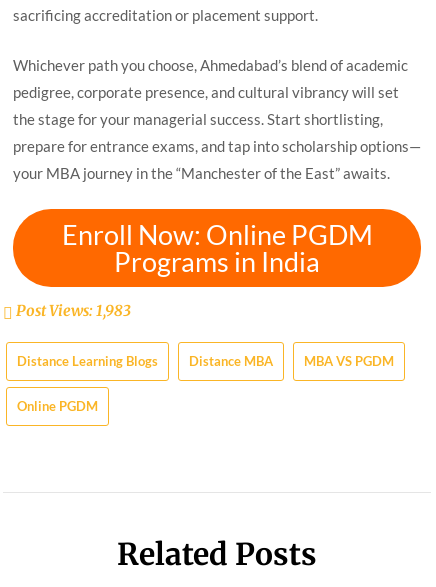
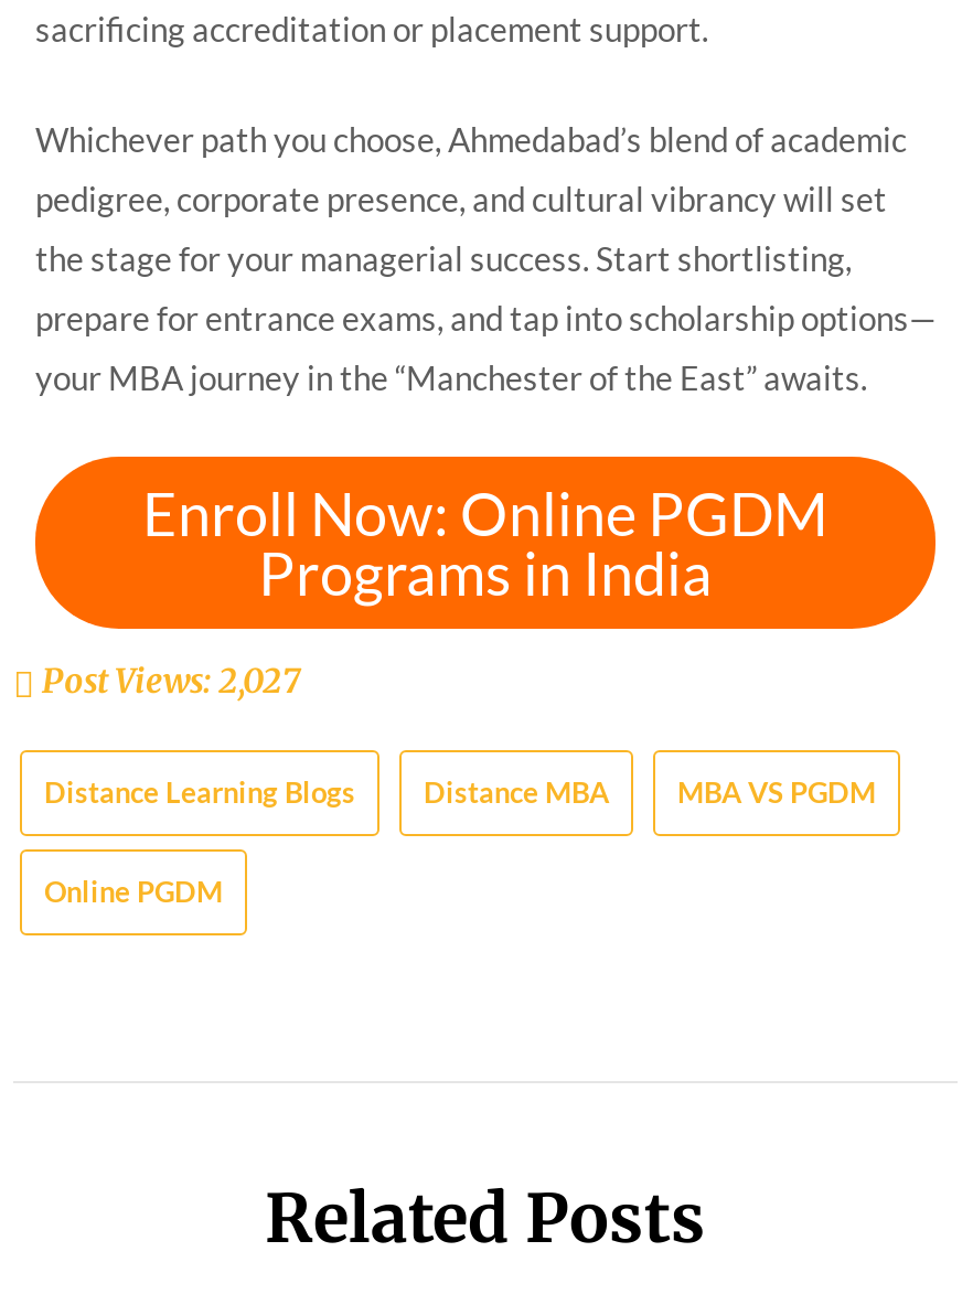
[16,301,131,320] Post Views: 1,983 -> [42,661,300,702] Post Views: 2,027

